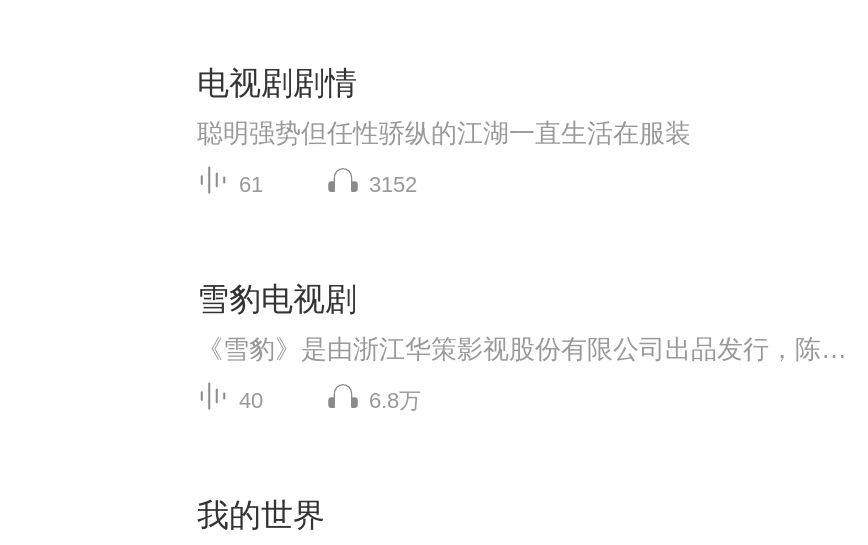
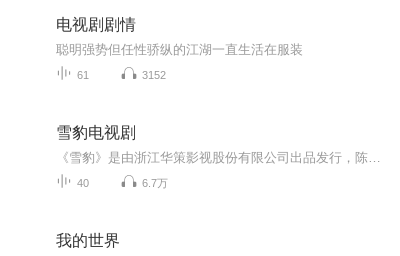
[369,388,421,412] 6.8万 -> [142,177,168,189] 6.7万

